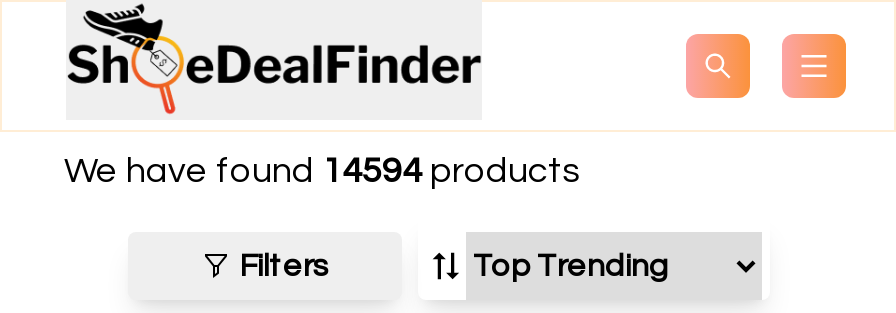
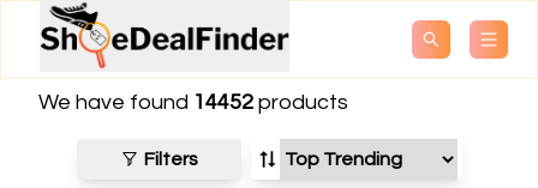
[64,152,580,190] We have found 14594 products -> [38,91,348,114] We have found 14452 products

